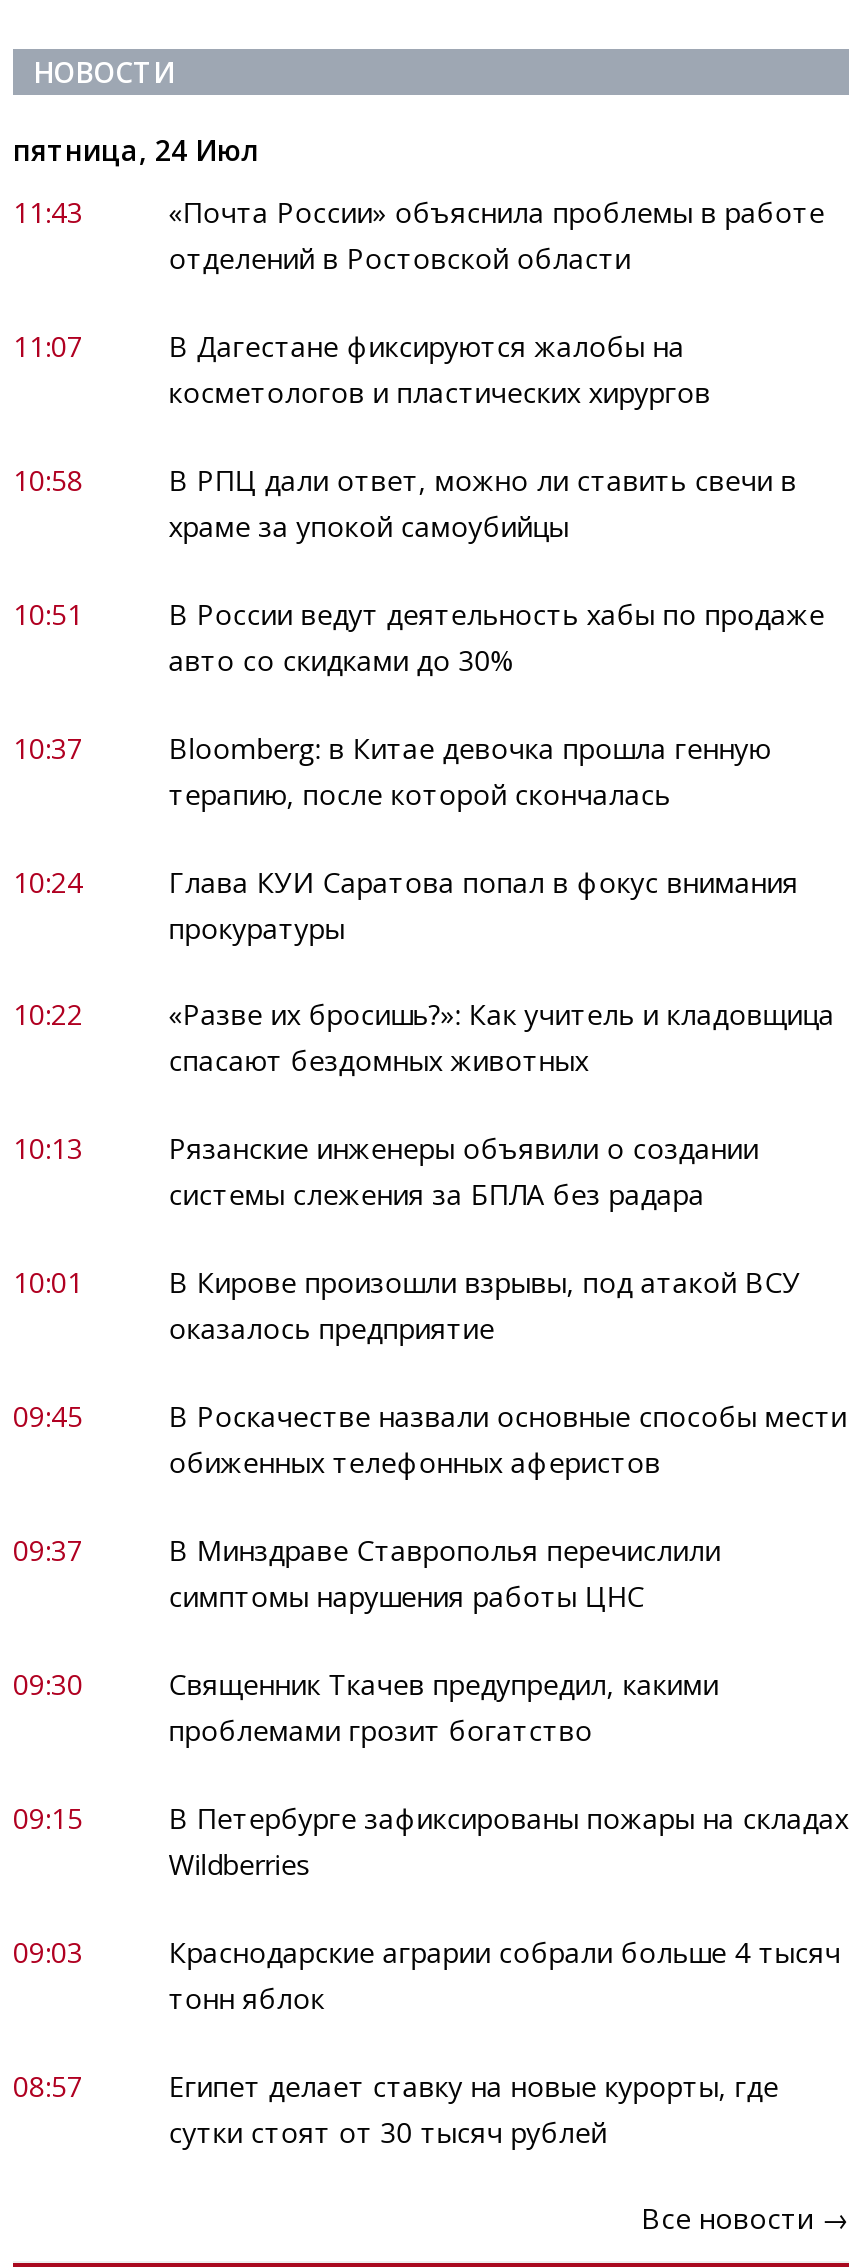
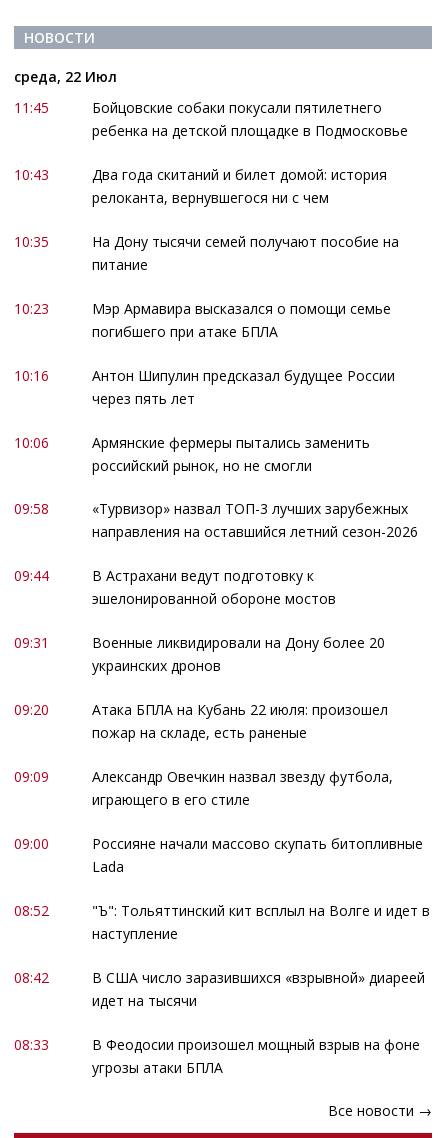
[13,131,259,169] пятница, 24 Июл -> [14,67,117,86] среда, 22 Июл
[13,193,824,277] 11:43 | «Почта России» объяснила проблемы в работе | отделений в Ростовской области -> [14,98,408,140] 11:45 | Бойцовские собаки покусали пятилетнего | ребенка на детской площадке в Подмосковье
[13,327,710,411] 11:07 | В Дагестане фиксируются жалобы на | косметологов и пластических хирургов -> [14,165,387,207] 10:43 | Два года скитаний и билет домой: история | релоканта, вернувшегося ни с чем
[13,461,796,545] 10:58 | В РПЦ дали ответ, можно ли ставить свечи в | храме за упокой самоубийцы -> [14,232,399,274] 10:35 | На Дону тысячи семей получают пособие на | питание
[13,594,824,678] 10:51 | В России ведут деятельность хабы по продаже | авто со скидками до 30% -> [14,299,391,341] 10:23 | Мэр Армавира высказался о помощи семье | погибшего при атаке БПЛА
[13,728,770,812] 10:37 | Bloomberg: в Китае девочка прошла генную | терапию, после которой скончалась -> [14,366,395,408] 10:16 | Антон Шипулин предсказал будущее России | через пять лет
[13,862,798,946] 10:24 | Глава КУИ Саратова попал в фокус внимания | прокуратуры -> [14,432,370,474] 10:06 | Армянские фермеры пытались заменить | российский рынок, но не смогли
[13,996,834,1080] 10:22 | «Разве их бросишь?»: Как учитель и кладовщица | спасают бездомных животных -> [14,499,418,541] 09:58 | «Турвизор» назвал ТОП-3 лучших зарубежных | направления на оставшийся летний сезон-2026
[13,1130,758,1214] 10:13 | Рязанские инженеры объявили о создании | системы слежения за БПЛА без радара -> [14,566,336,608] 09:44 | В Астрахани ведут подготовку к | эшелонированной обороне мостов
[13,1263,800,1347] 10:01 | В Кирове произошли взрывы, под атакой ВСУ | оказалось предприятие -> [14,633,385,675] 09:31 | Военные ликвидировали на Дону более 20 | украинских дронов
[13,1397,846,1481] 09:45 | В Роскачестве назвали основные способы мести | обиженных телефонных аферистов -> [14,700,388,742] 09:20 | Атака БПЛА на Кубань 22 июля: произошел | пожар на складе, есть раненые
[13,1531,720,1615] 09:37 | В Минздраве Ставрополья перечислили | симптомы нарушения работы ЦНС -> [14,767,393,809] 09:09 | Александр Овечкин назвал звезду футбола, | играющего в его стиле
[13,1665,718,1749] 09:30 | Священник Ткачев предупредил, какими | проблемами грозит богатство -> [14,834,423,876] 09:00 | Россияне начали массово скупать битопливные | Lada
[13,1798,848,1882] 09:15 | В Петербурге зафиксированы пожары на складах | Wildberries -> [14,901,430,943] 08:52 | "Ъ": Тольяттинский кит всплыл на Волге и идет в | наступление
[13,1932,840,2016] 09:03 | Краснодарские аграрии собрали больше 4 тысяч | тонн яблок -> [14,968,425,1010] 08:42 | В США число заразившихся «взрывной» диареей | идет на тысячи
[13,2066,778,2150] 08:57 | Египет делает ставку на новые курорты, где | сутки стоят от 30 тысяч рублей -> [14,1034,420,1076] 08:33 | В Феодосии произошел мощный взрыв на фоне | угрозы атаки БПЛА

